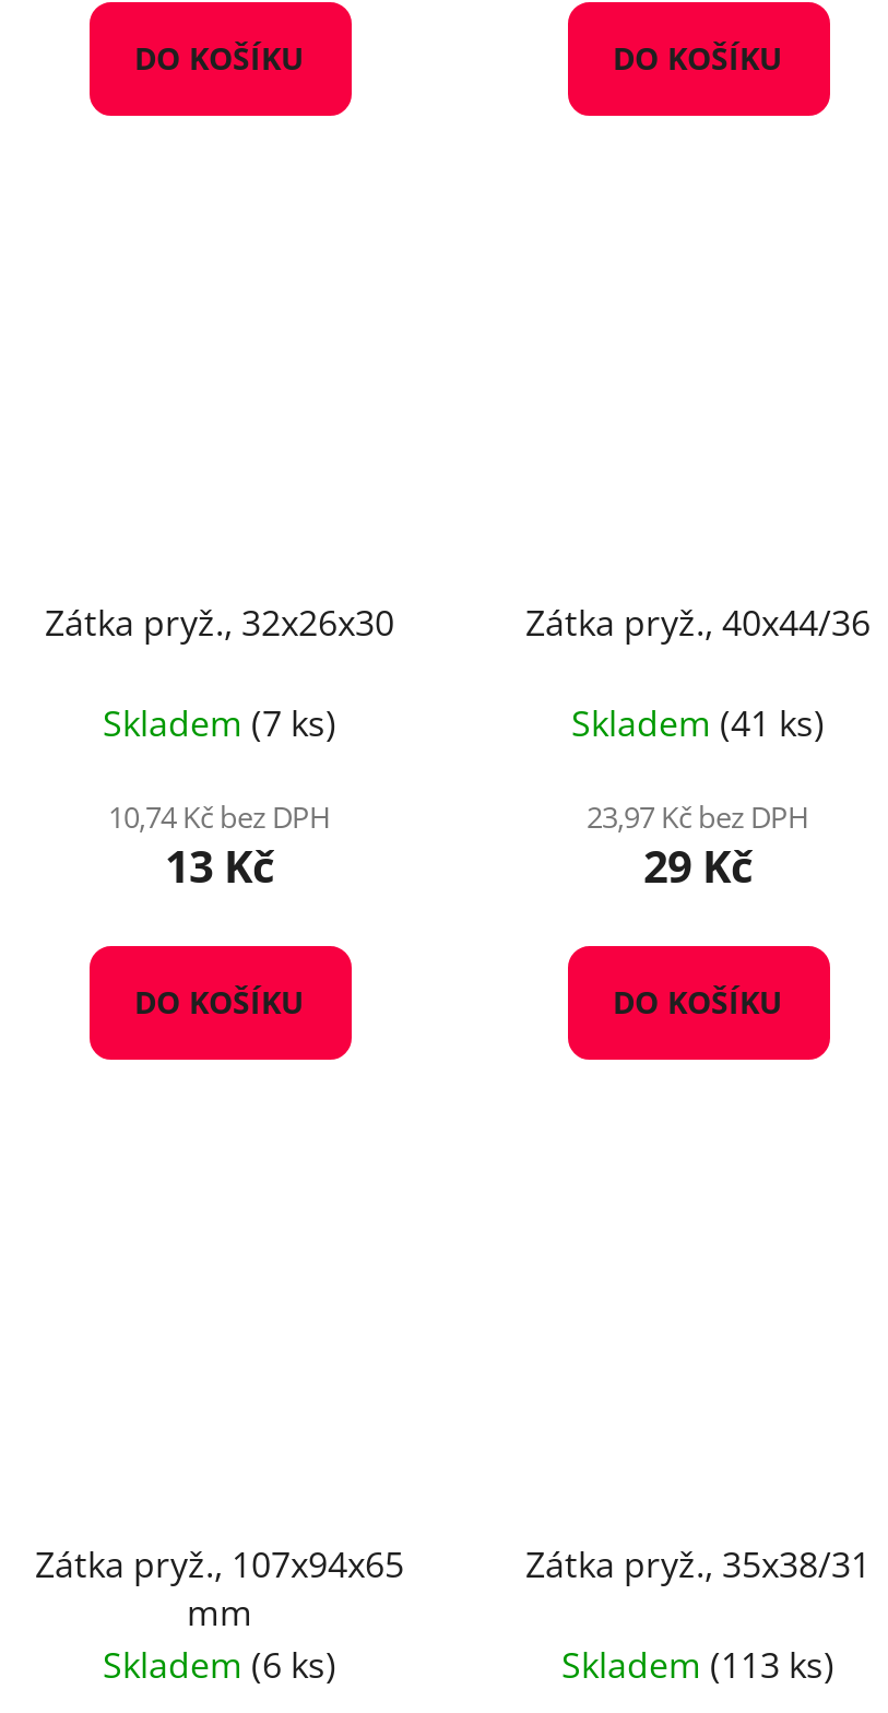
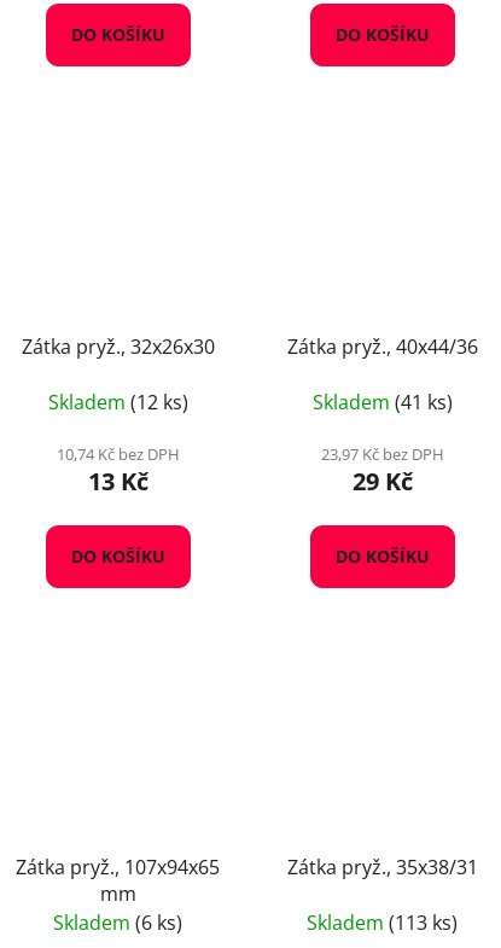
[103,698,336,746] Skladem (7 ks) -> [48,388,188,415] Skladem (12 ks)

